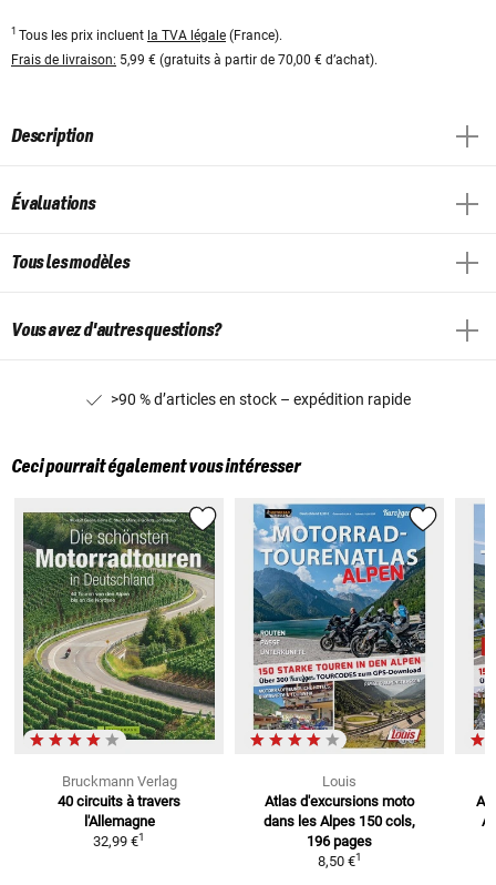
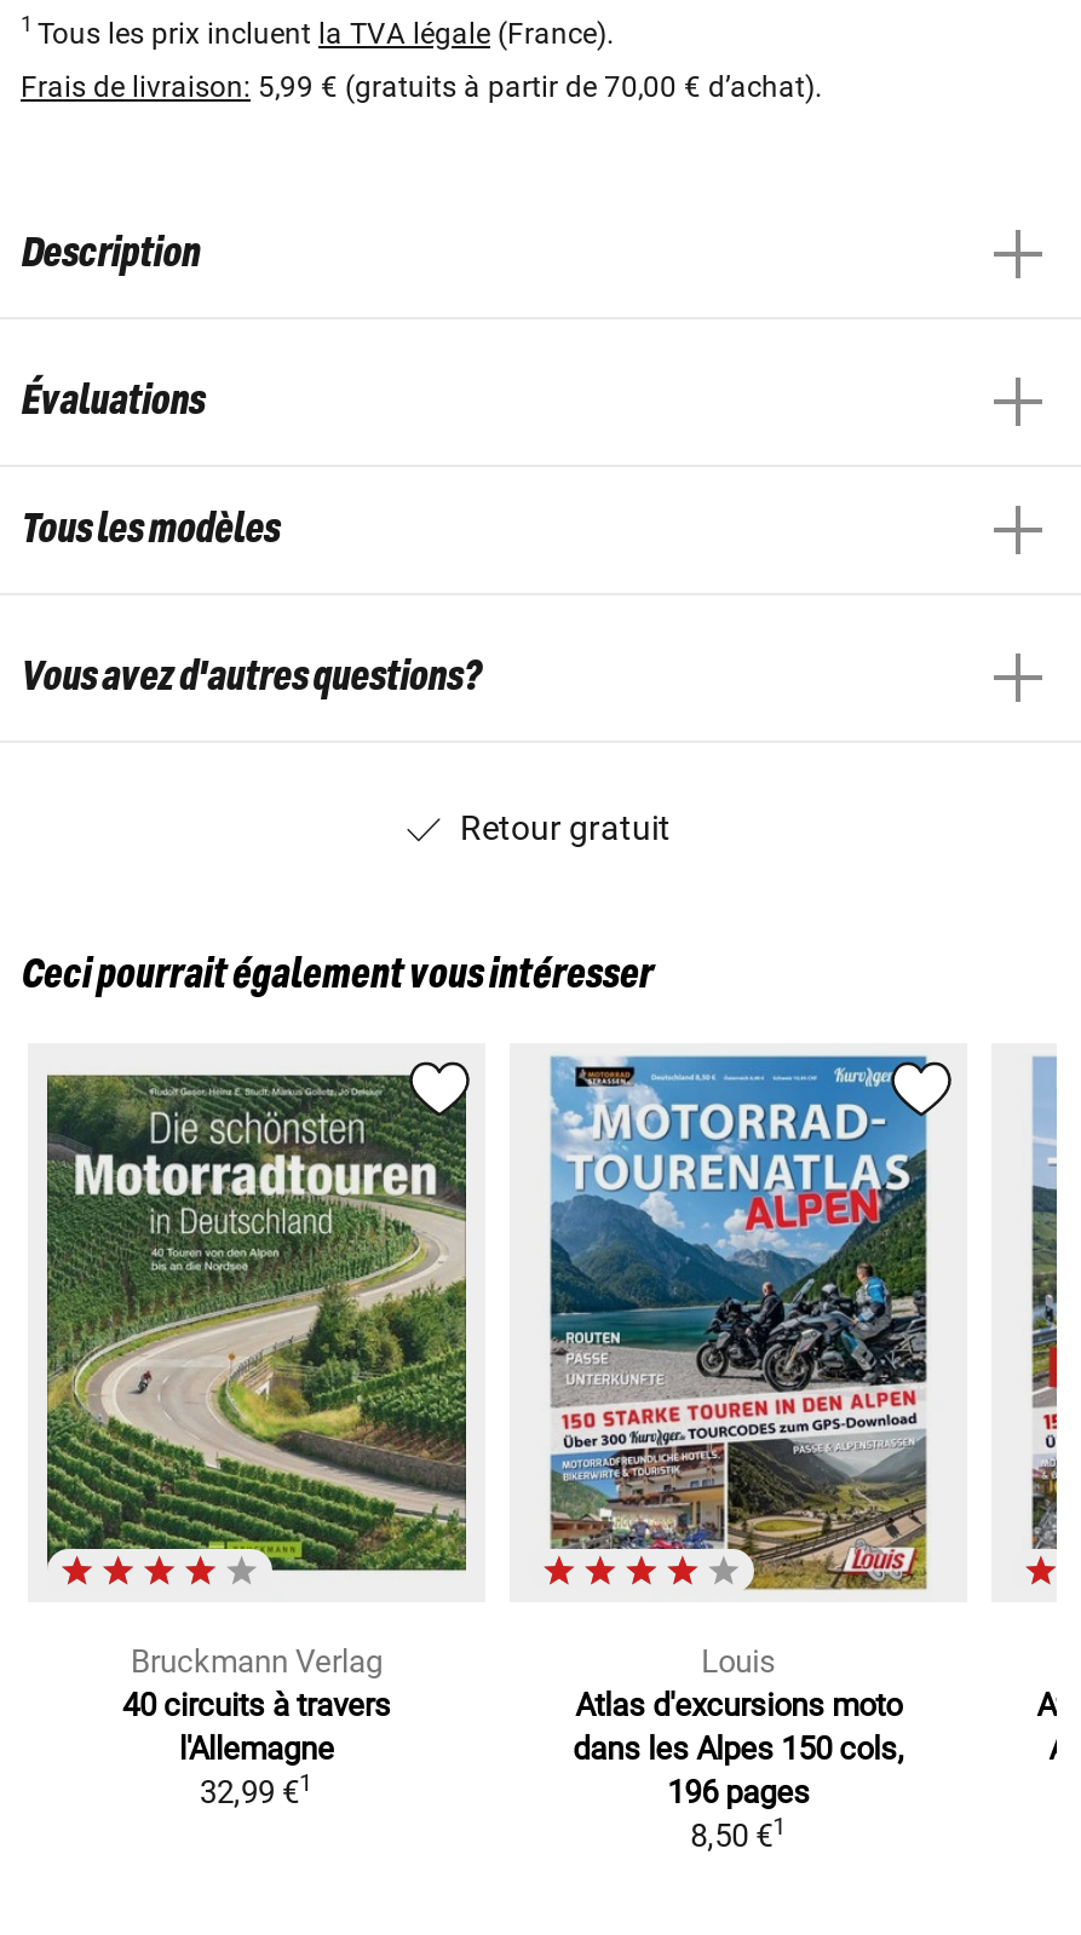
[110,390,410,408] >90 % d’articles en stock – expédition rapide -> [460,808,671,847] Retour gratuit

